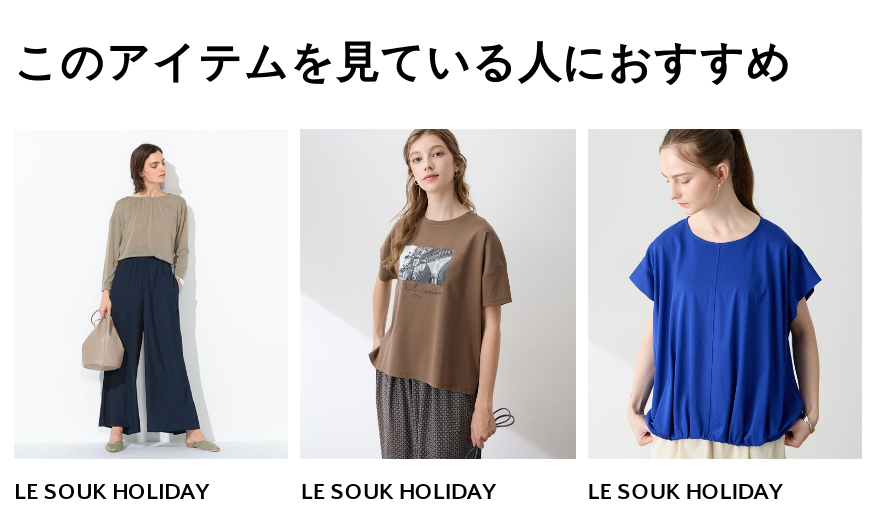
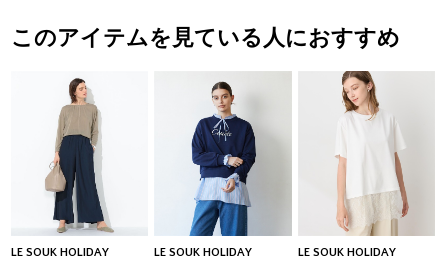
[368,126,528,462] [image] -> [189,70,270,237] [image]
[628,126,826,458] [image] -> [319,70,420,236] [image]

